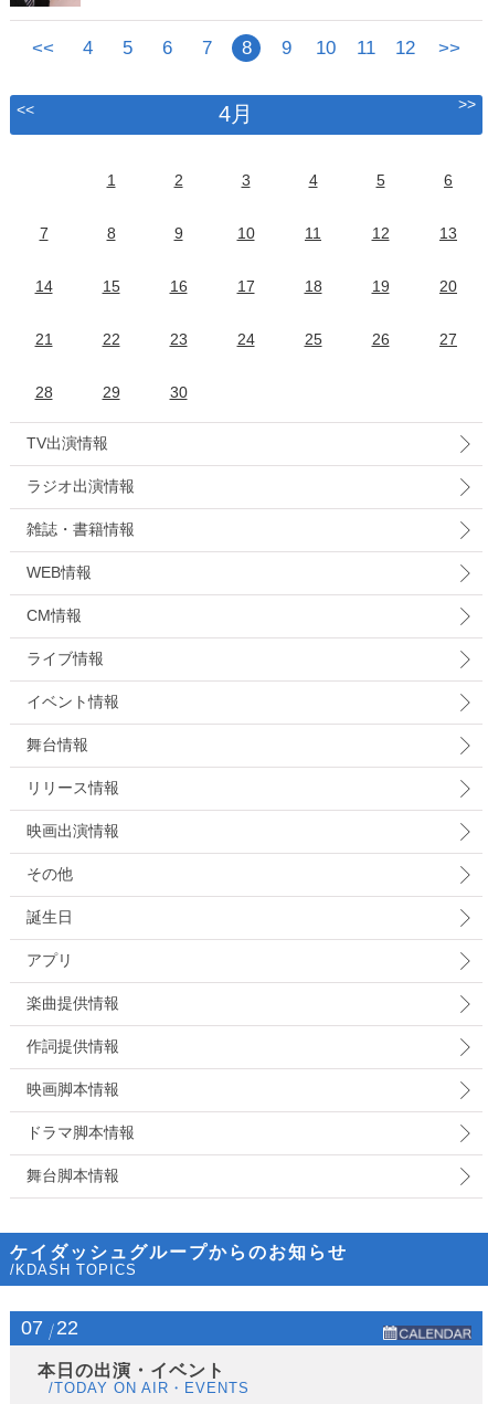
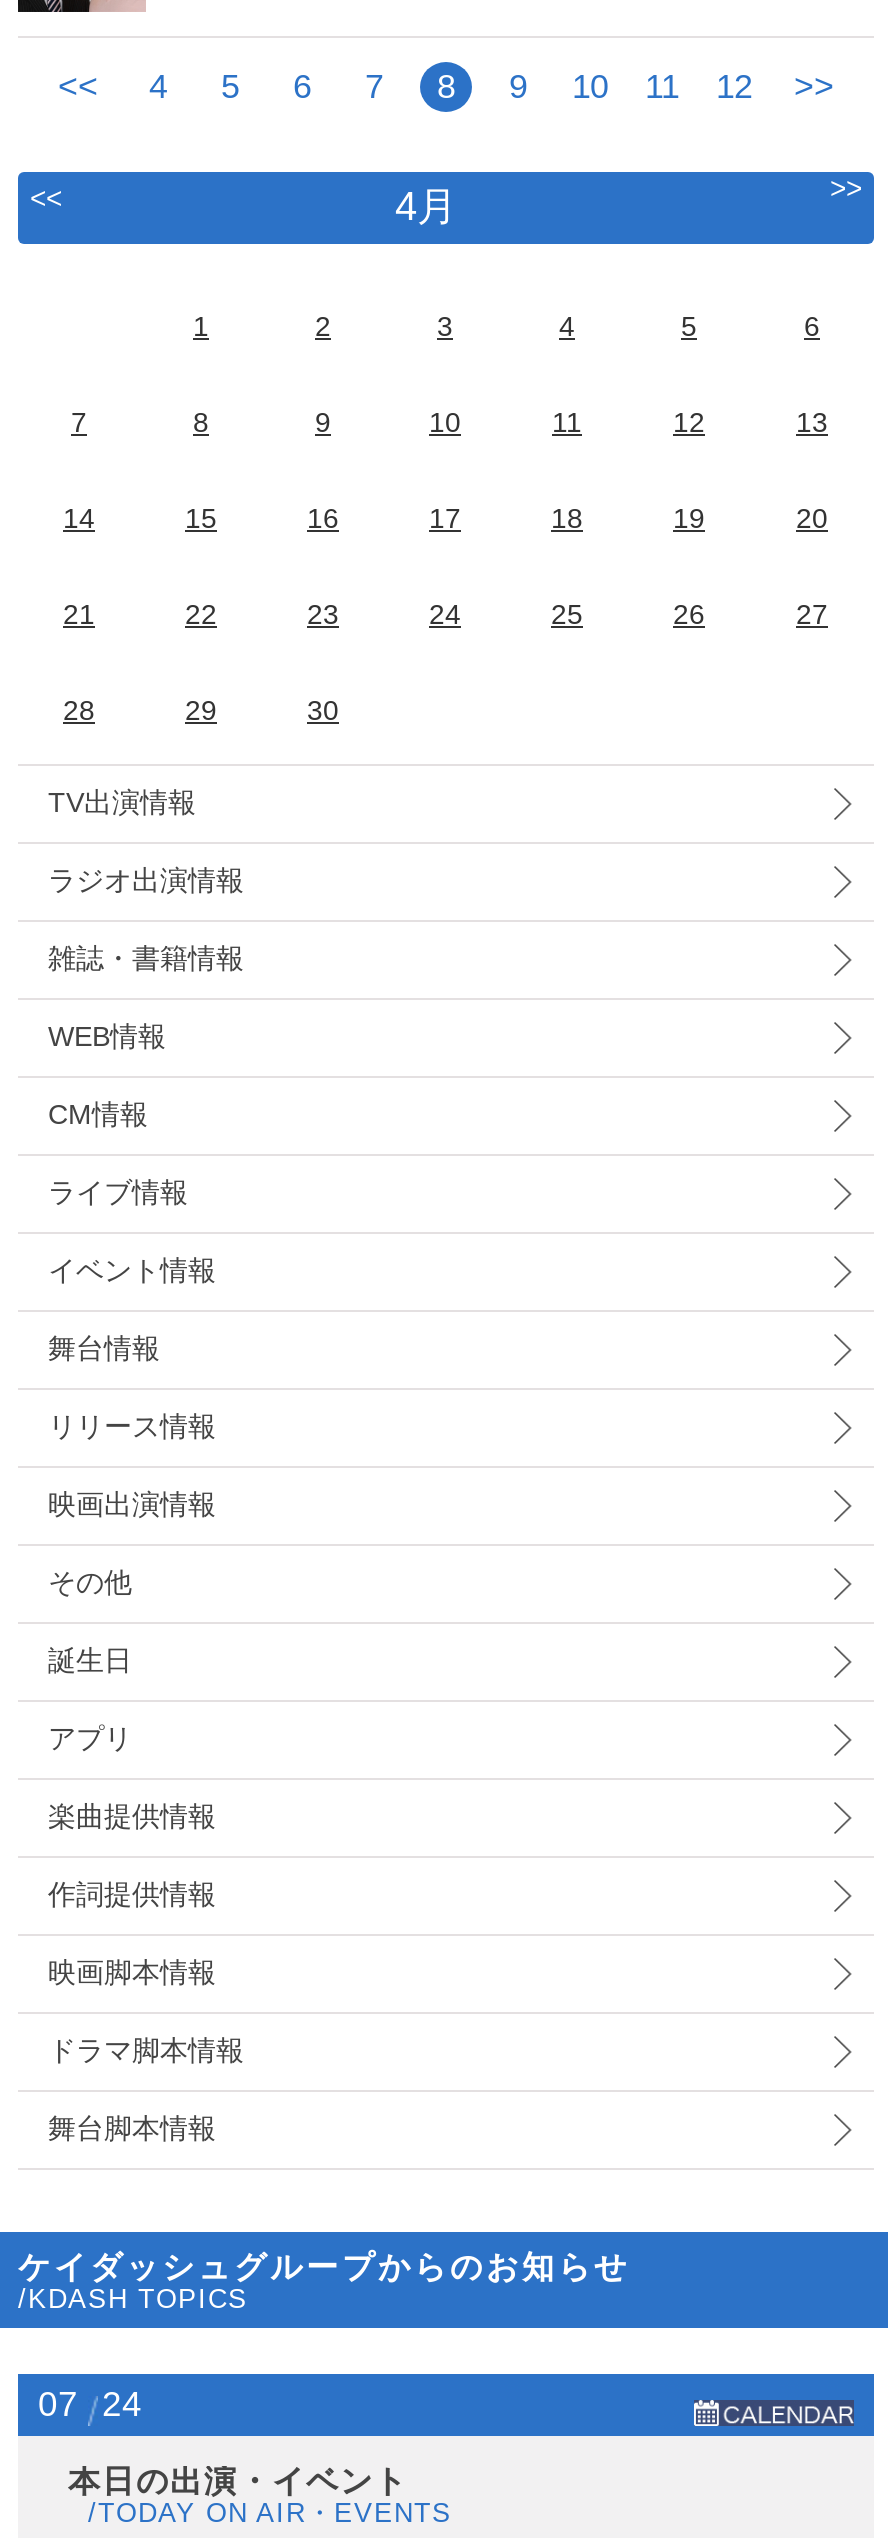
[21,1317,78,1339] 07 22 -> [38,2384,142,2424] 07 24

